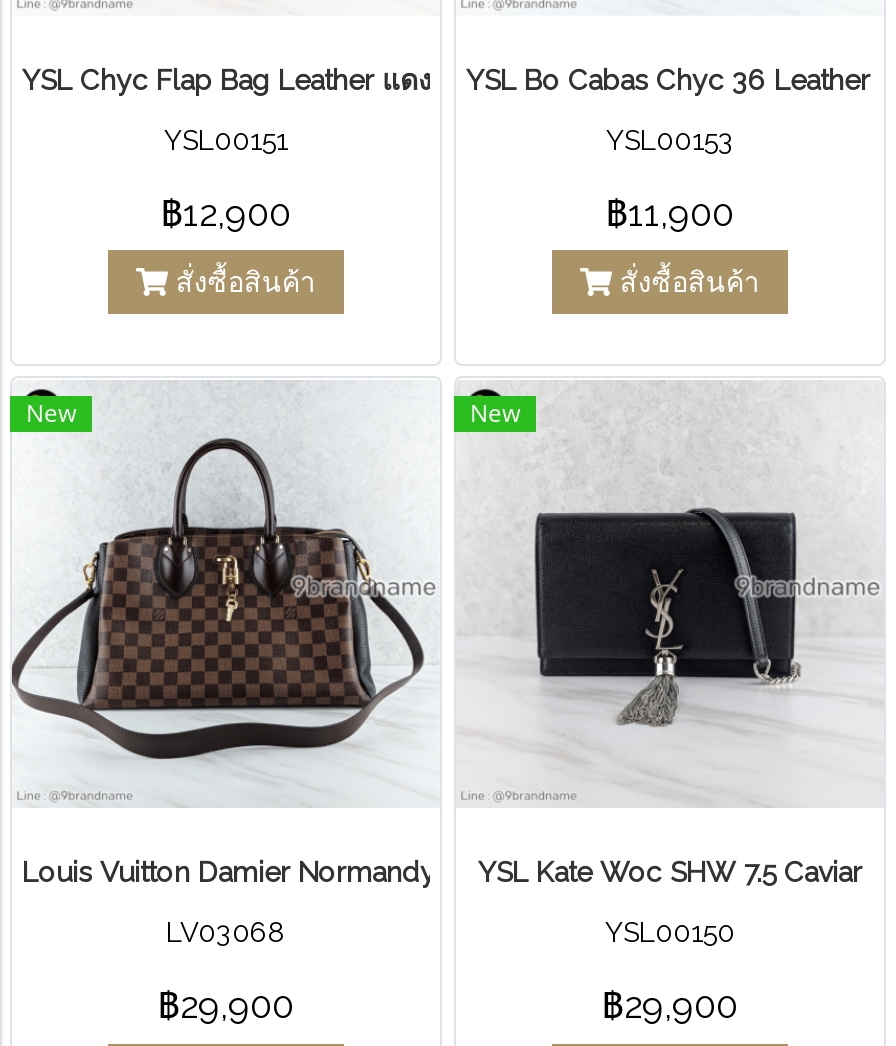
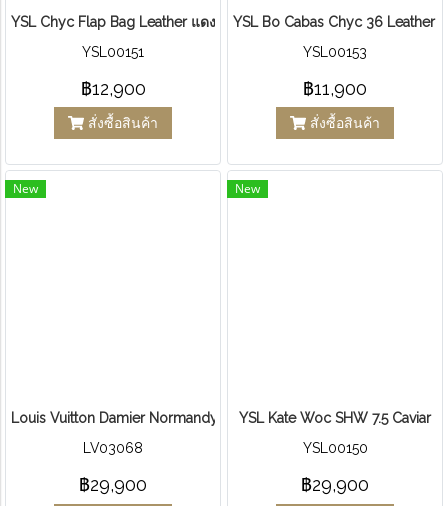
[10,382,436,808] [image] -> none
[458,382,882,808] [image] -> none

